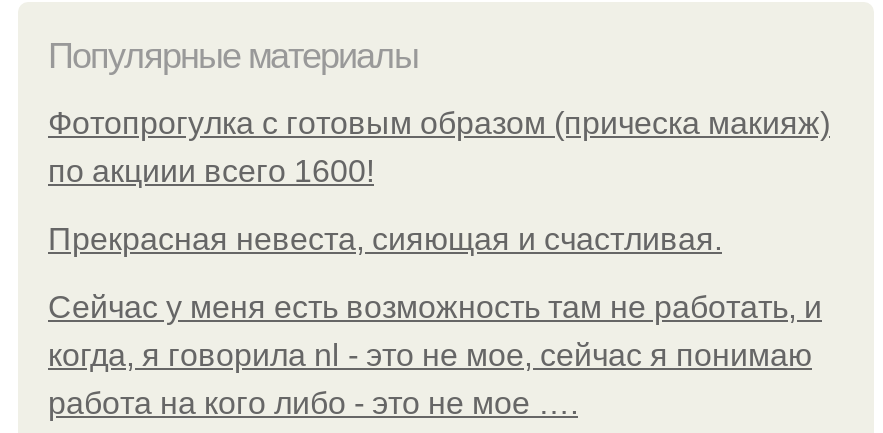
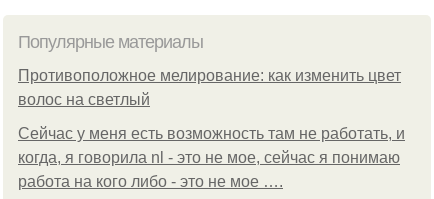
[48,106,830,256] Фотопрогулка с готовым образом (прическа макияж) | по акциии всего 1600! | Прекрасная невеста, сияющая и счастливая. -> [18,67,401,108] Противоположное мелирование: как изменить цвет | волос на светлый

